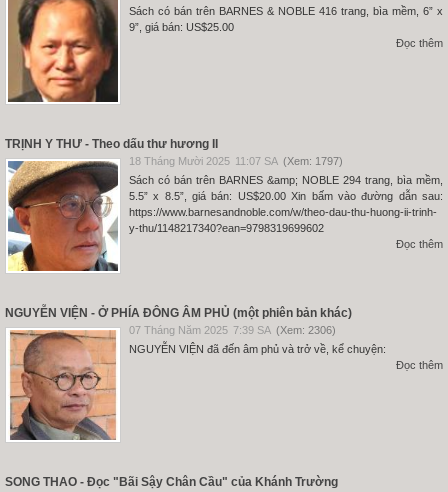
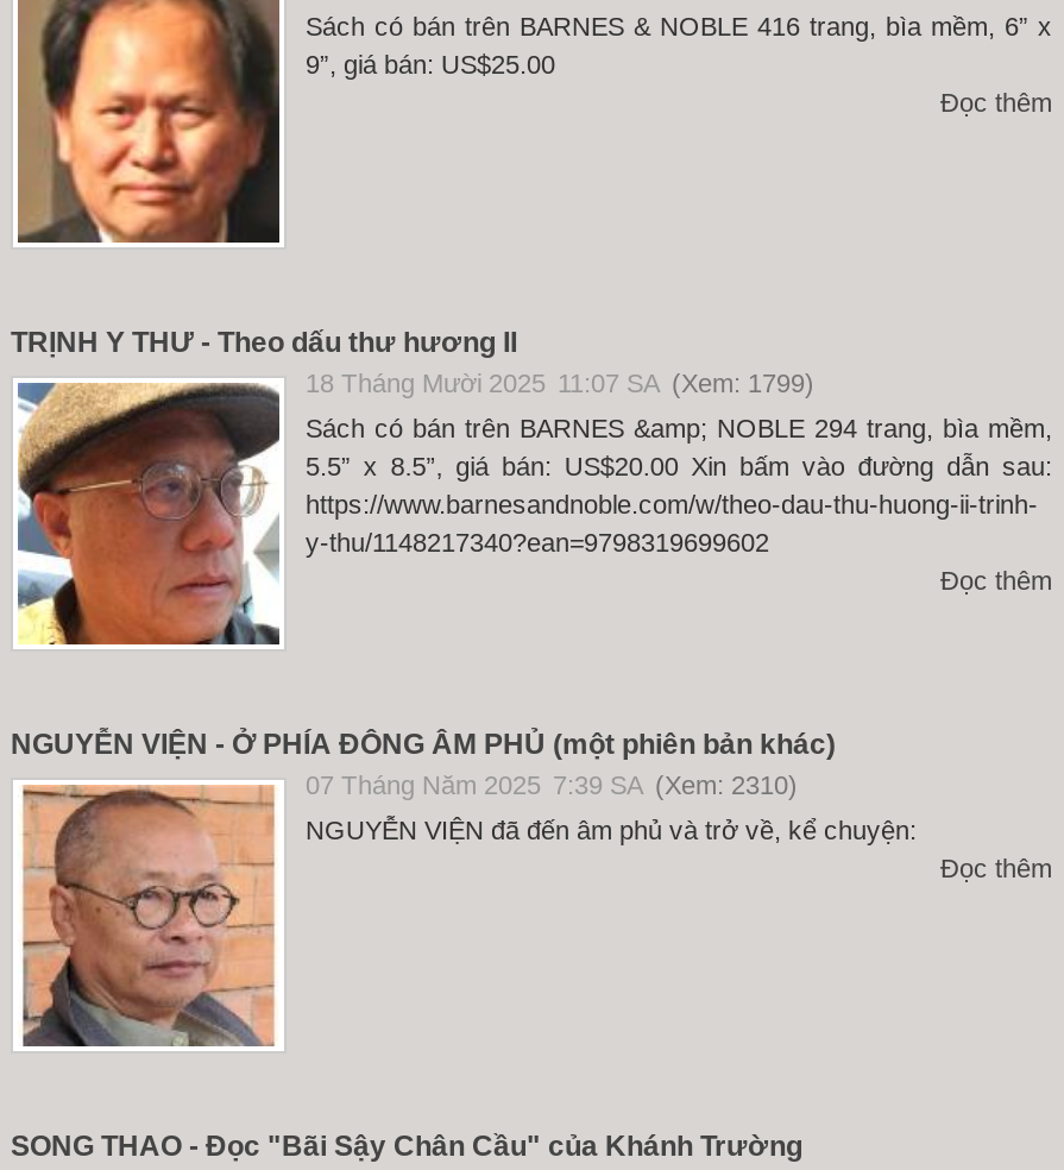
[129,155,343,167] 18 Tháng Mười 2025 11:07 SA (Xem: 1797) -> [306,368,814,397] 18 Tháng Mười 2025 11:07 SA (Xem: 1799)
[129,324,336,336] 07 Tháng Năm 2025 7:39 SA (Xem: 2306) -> [306,770,798,799] 07 Tháng Năm 2025 7:39 SA (Xem: 2310)

